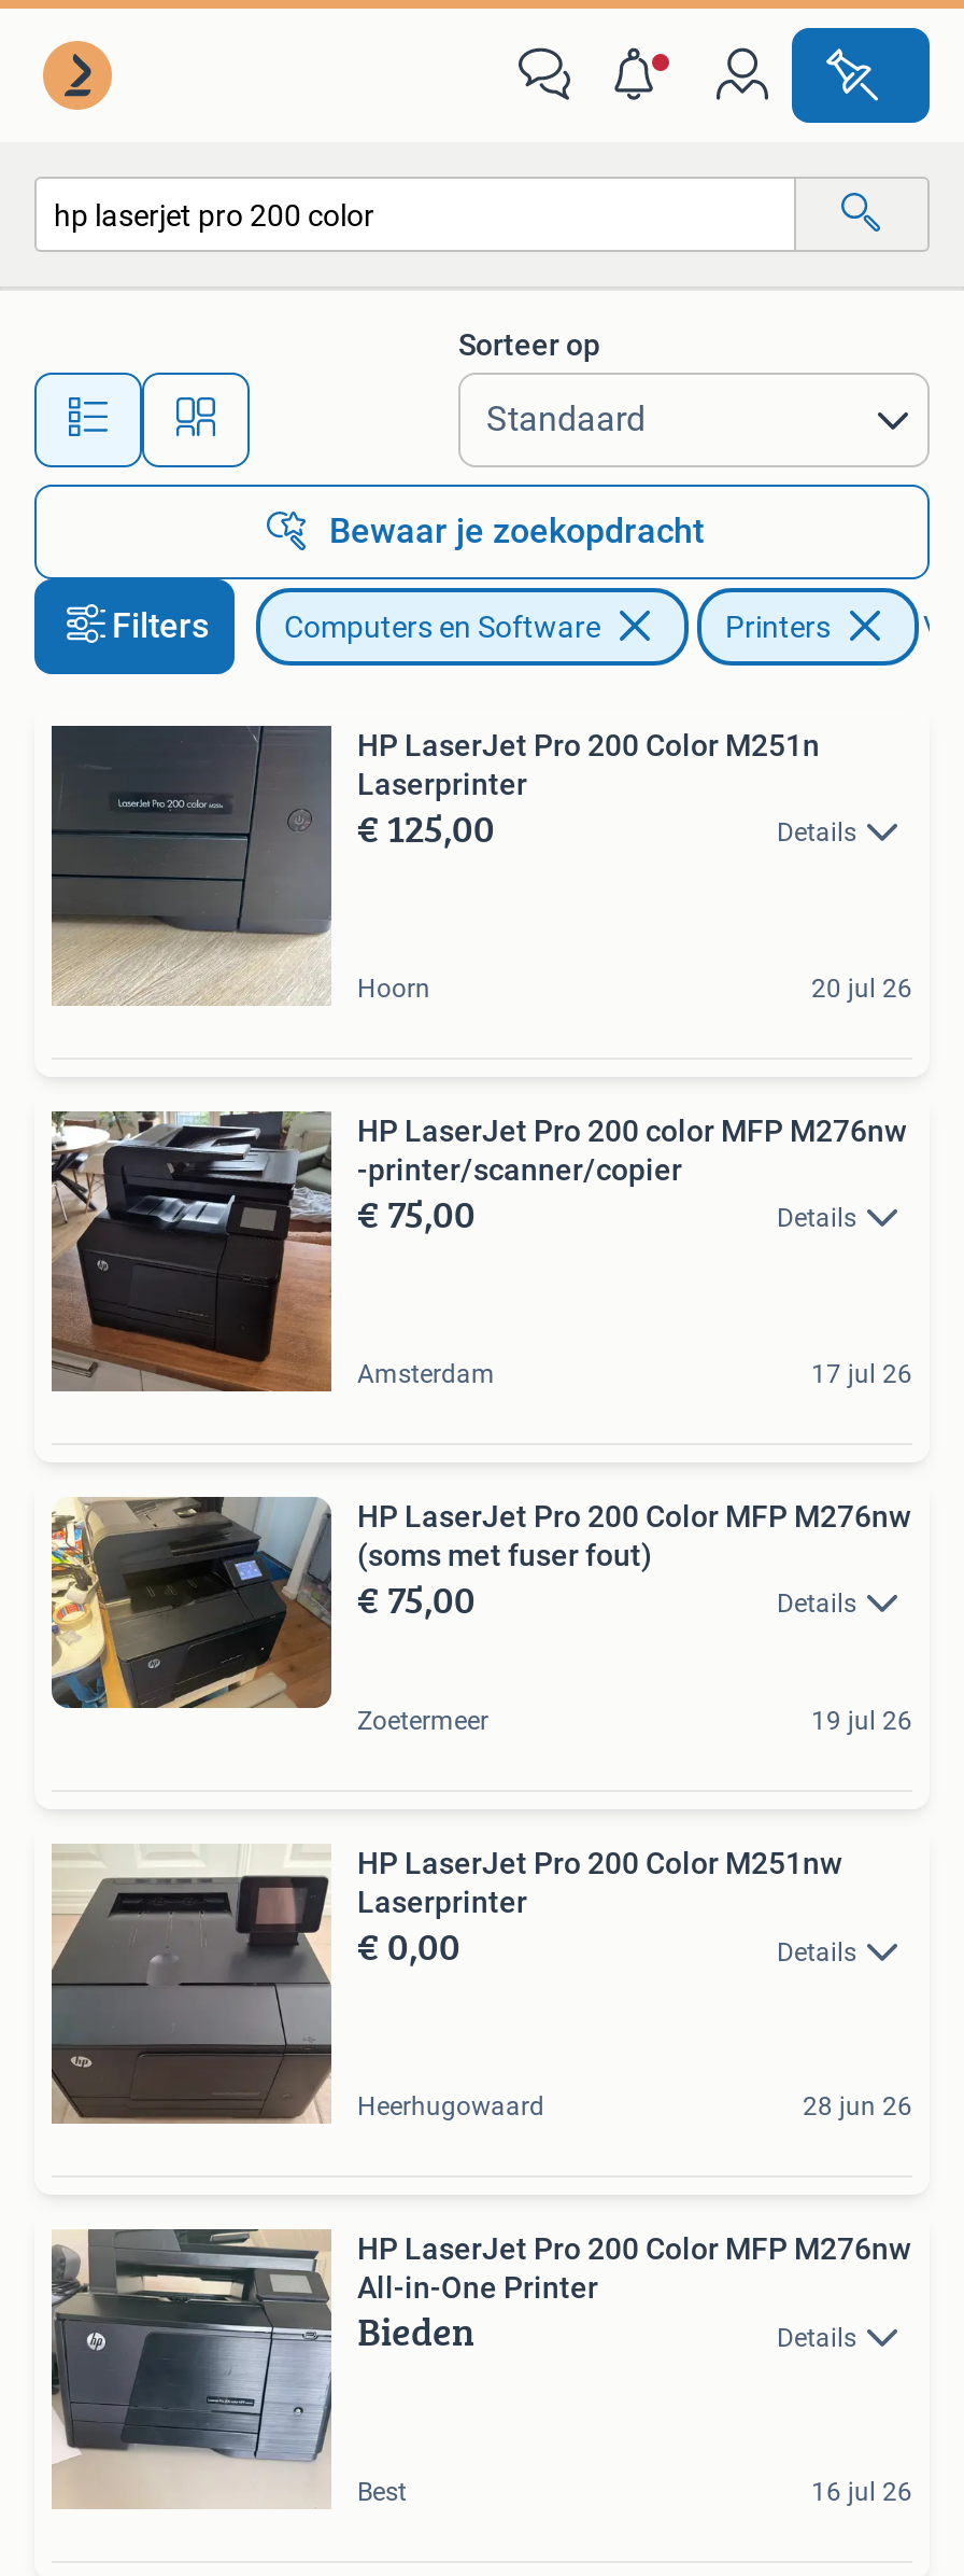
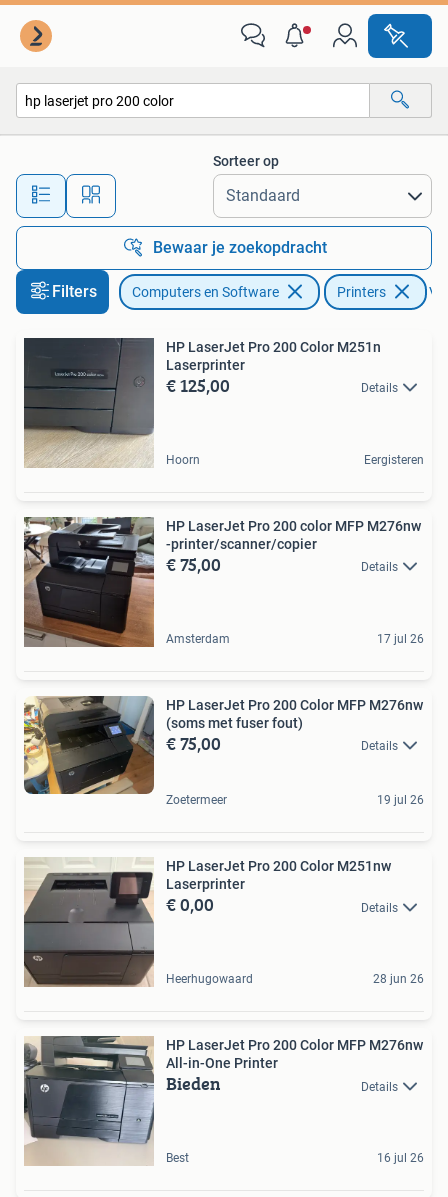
[811,974,912,1004] 20 jul 26 -> [364,453,424,467] Eergisteren

